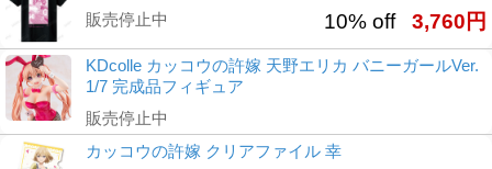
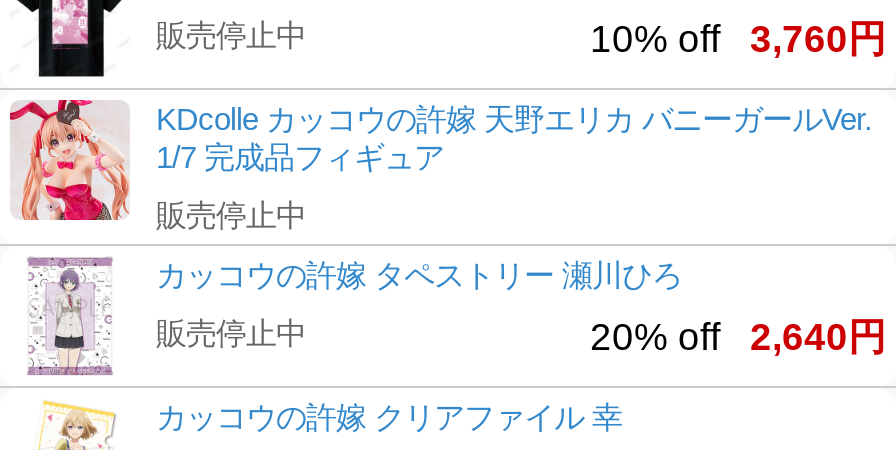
none -> [26,256,886,376] [image] | カッコウの許嫁 タペストリー 瀬川ひろ | 販売停止中 | 20% off 2,640円

